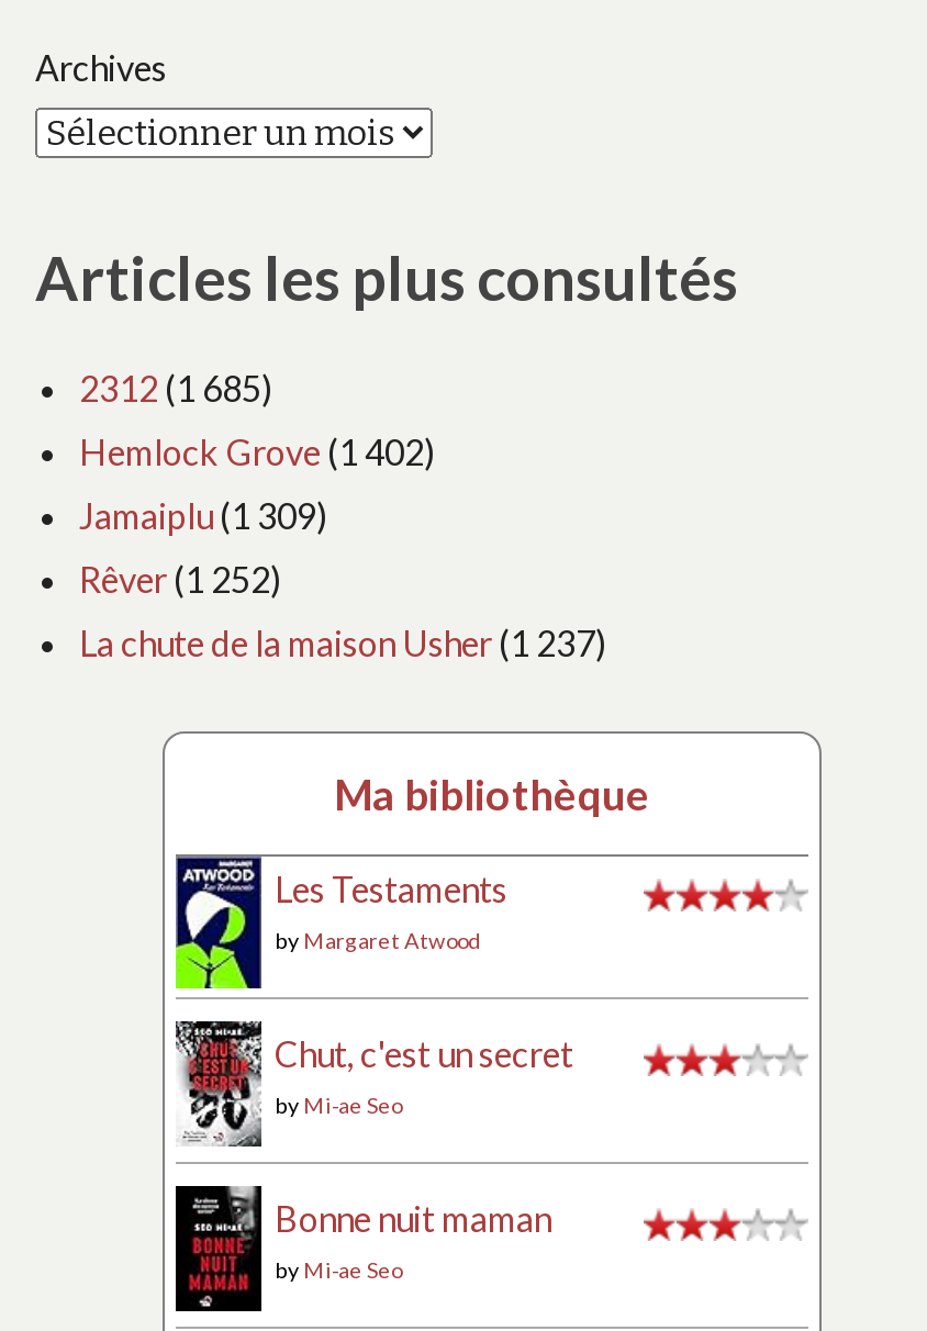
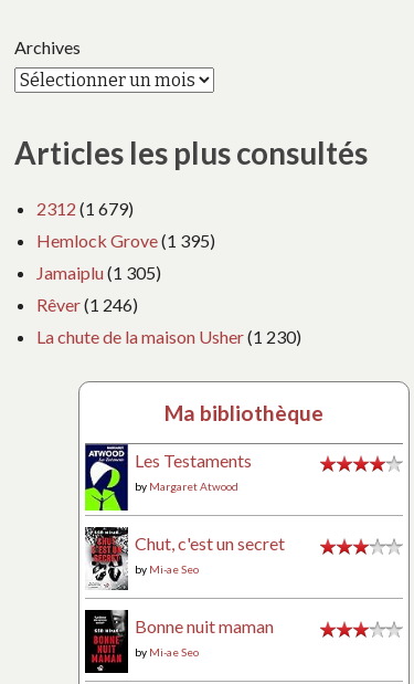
[79,366,272,407] 2312 (1 685) -> [36,197,134,218] 2312 (1 679)
[79,429,435,471] Hemlock Grove (1 402) -> [36,229,215,250] Hemlock Grove (1 395)
[79,493,327,535] Jamaiplu (1 309) -> [36,261,161,282] Jamaiplu (1 305)
[79,557,281,599] Rêver (1 252) -> [36,293,138,314] Rêver (1 246)
[79,620,606,662] La chute de la maison Usher (1 237) -> [36,325,301,346] La chute de la maison Usher (1 230)

